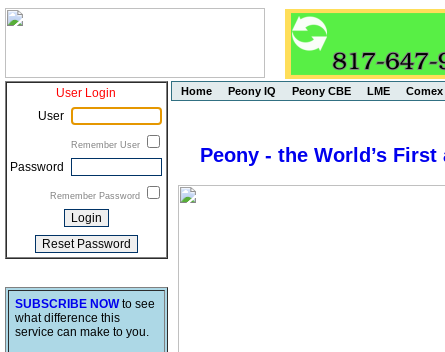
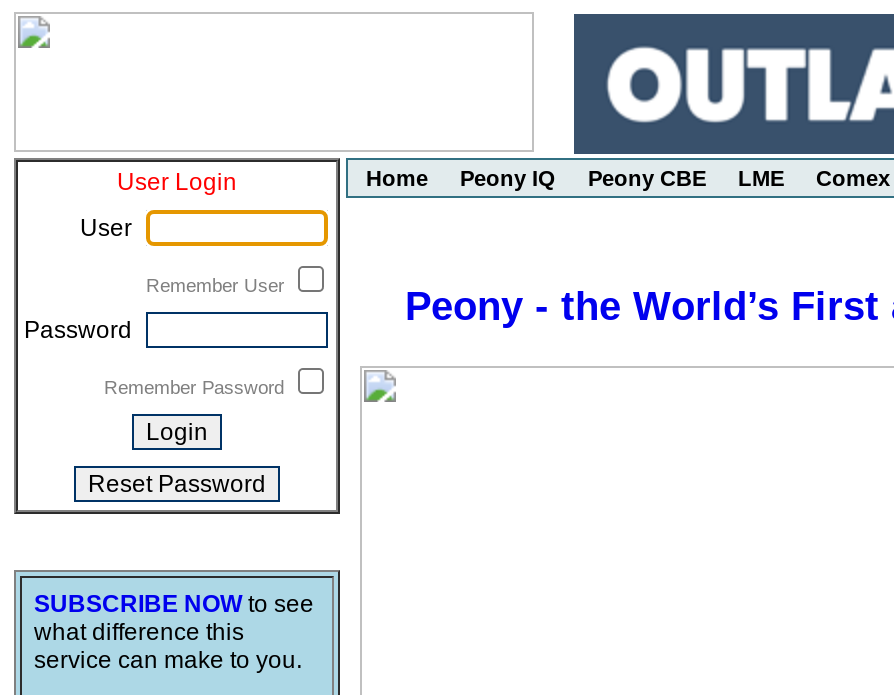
[284,8,442,80] [image] -> [572,12,888,154] [image]

